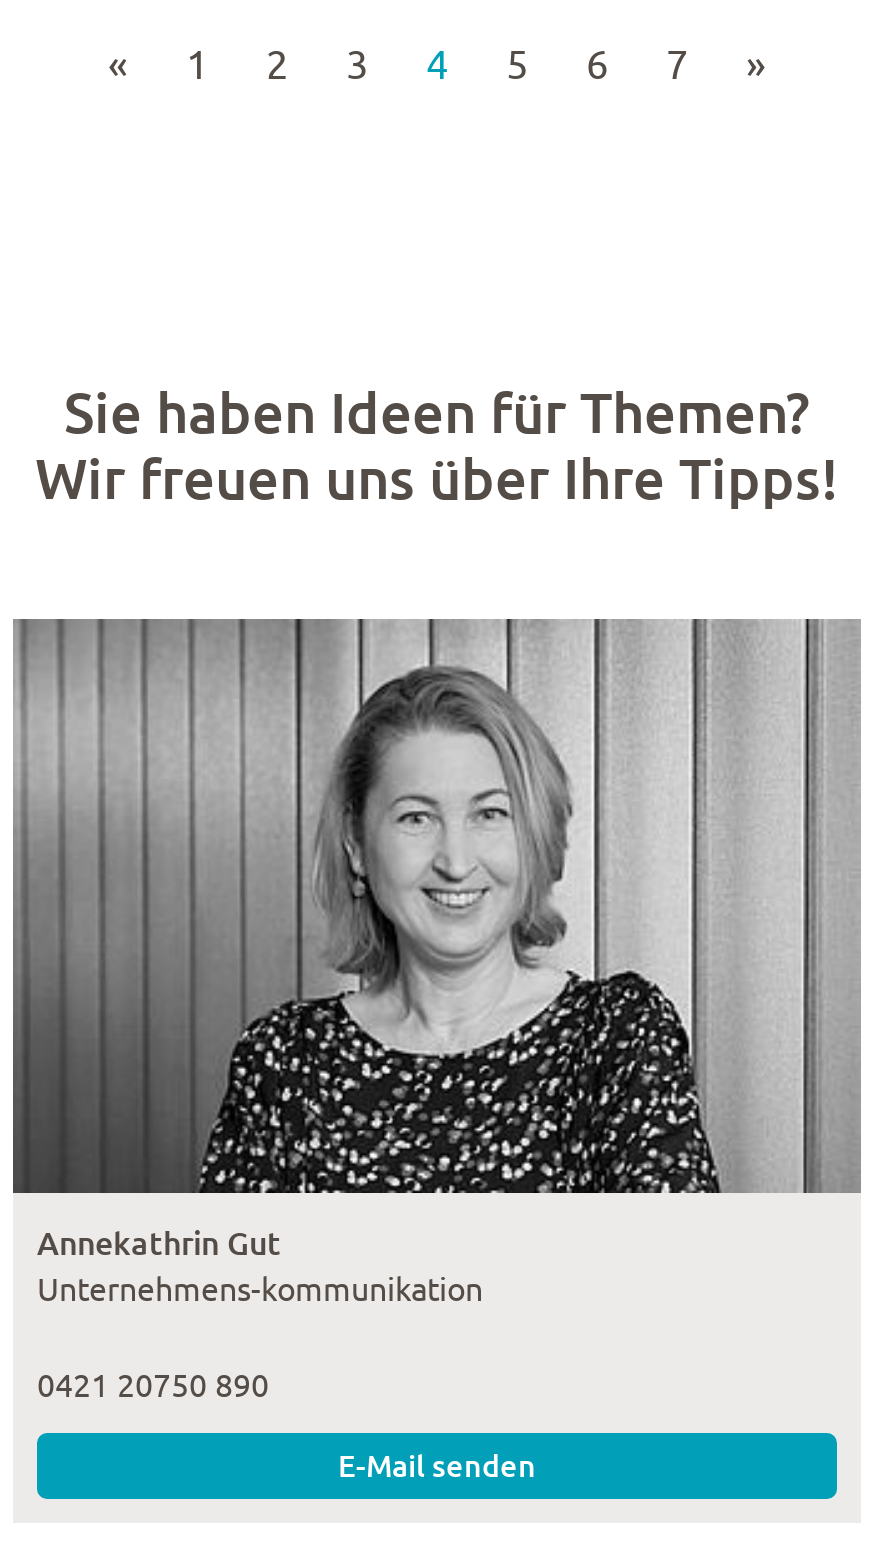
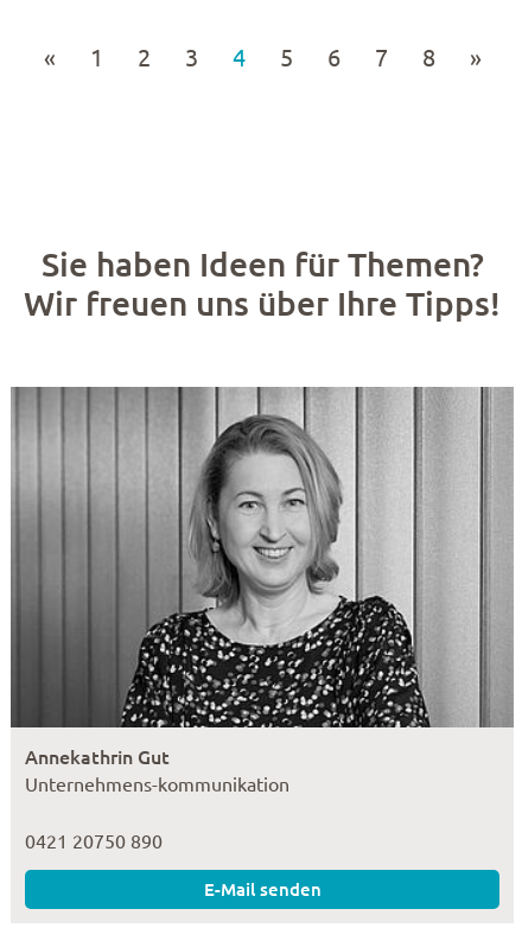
none -> [422,44,435,71] 8

